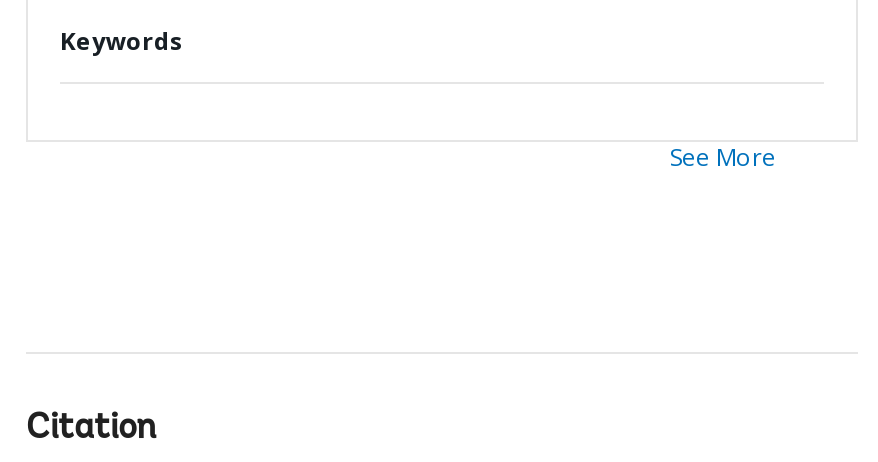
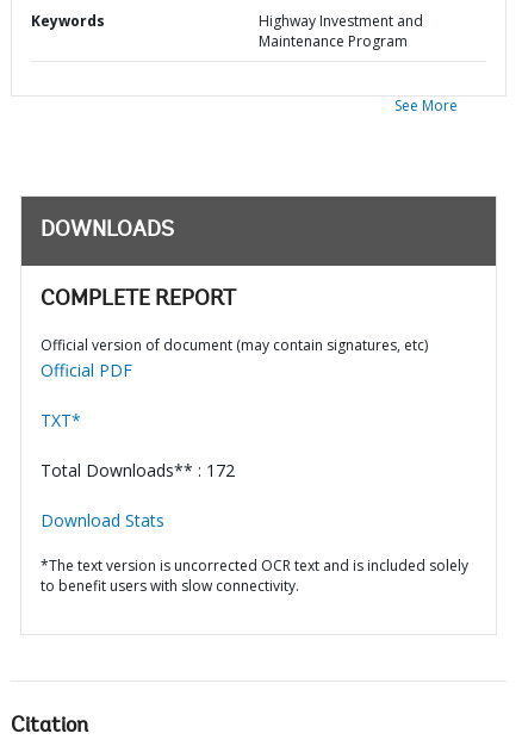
none -> [259,11,423,51] Highway Investment and | Maintenance Program
none -> [41,220,468,596] DOWNLOADS | COMPLETE REPORT | Official version of document (may contain signatures, etc) | Official PDF | TXT* | Total Downloads** : 172 | Download Stats | *The text version is uncorrected OCR text and is included solely | to benefit users with slow connectivity.

